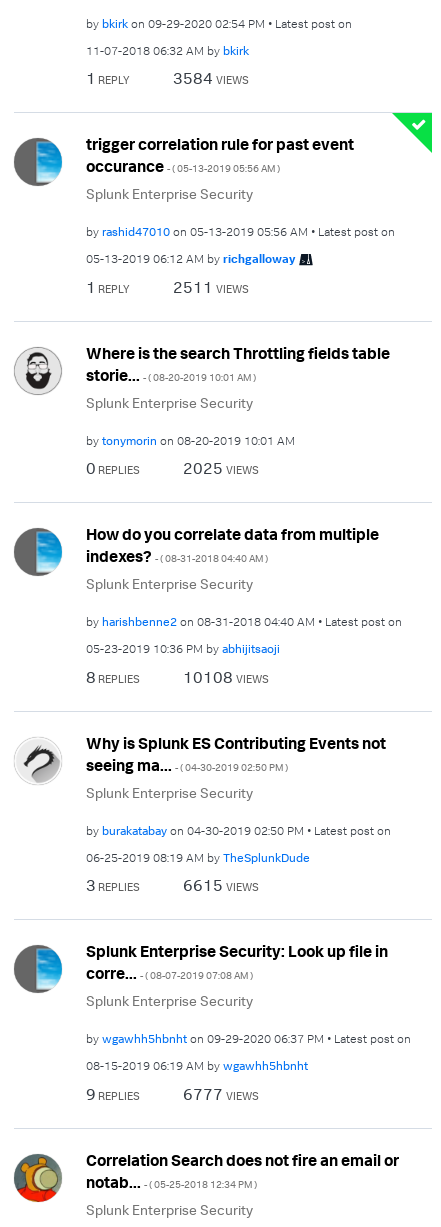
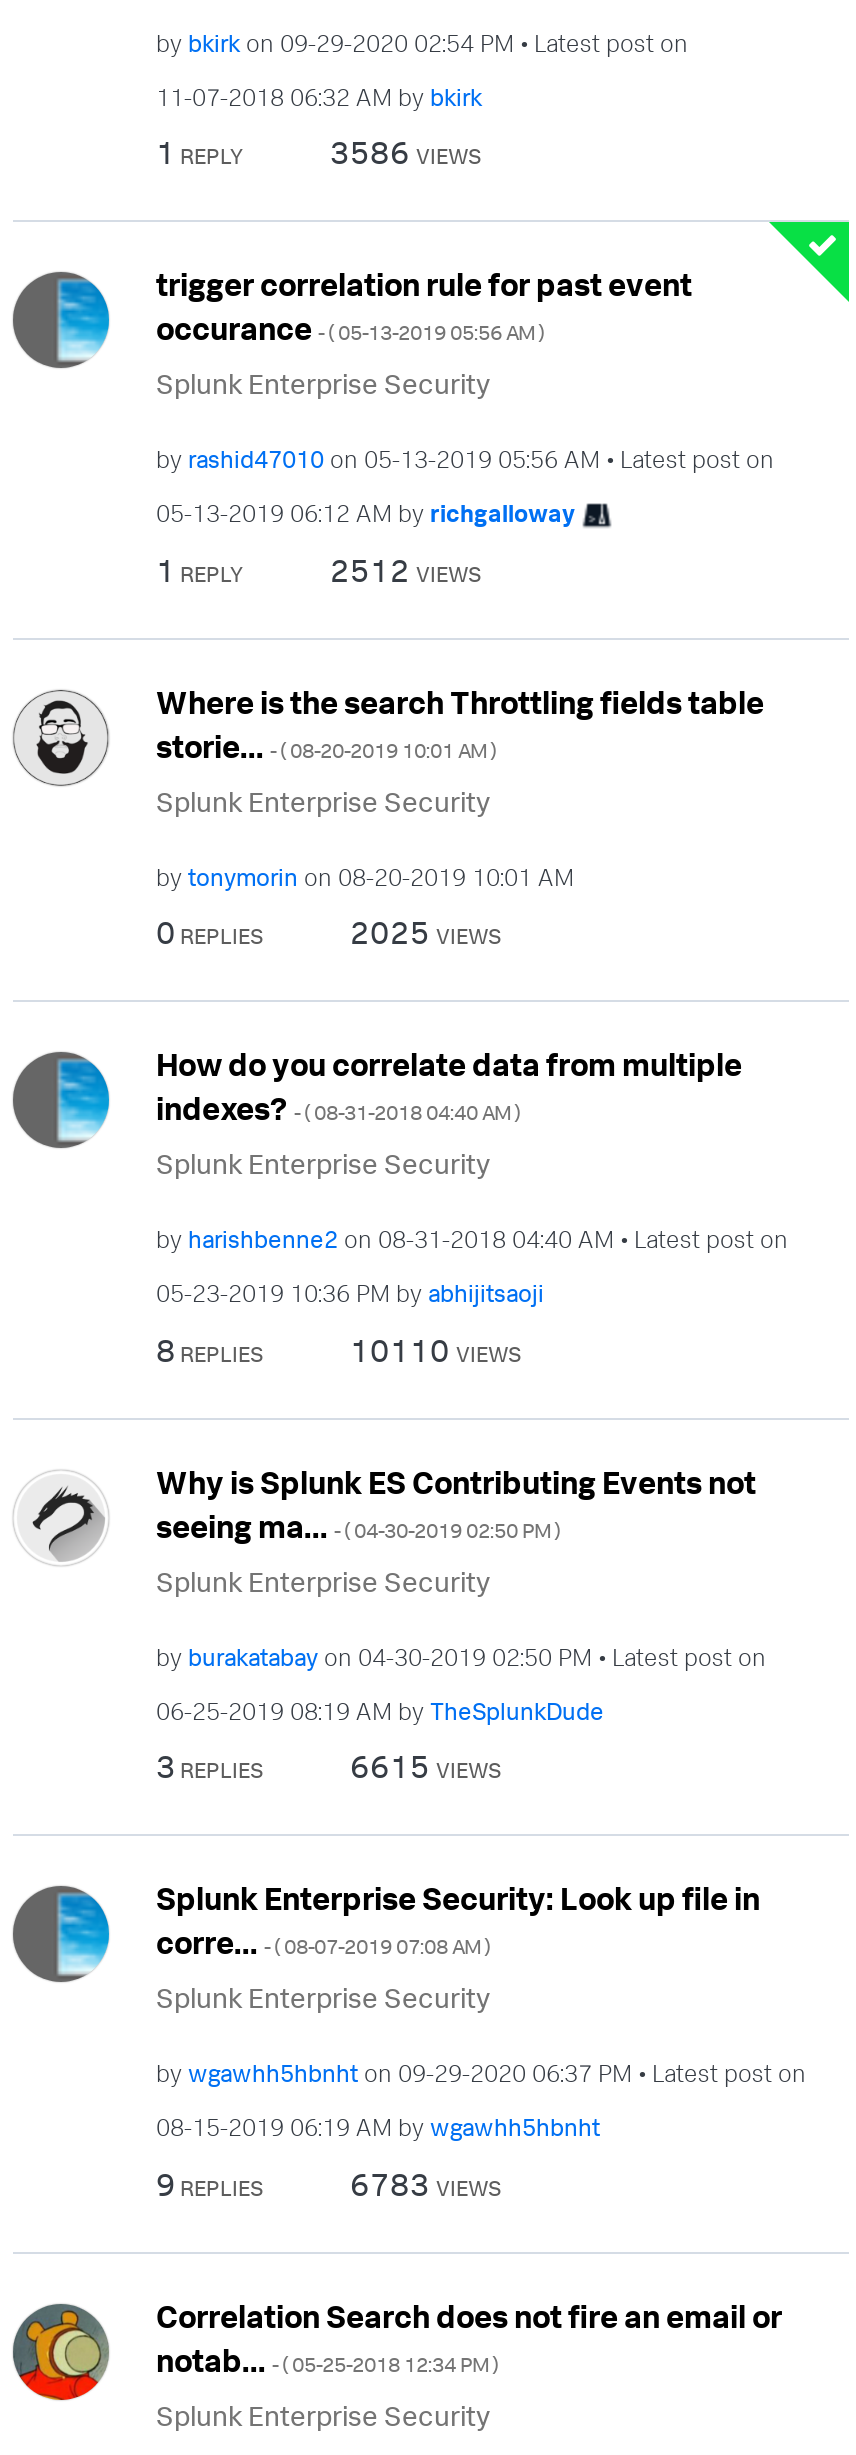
[172,68,248,88] 3584 VIEWS -> [330,132,482,172] 3586 VIEWS
[172,276,248,296] 2511 VIEWS -> [330,549,482,589] 2512 VIEWS
[182,666,268,686] 10108 VIEWS -> [350,1329,522,1369] 10110 VIEWS
[182,1083,258,1103] 6777 VIEWS -> [350,2163,502,2203] 6783 VIEWS

